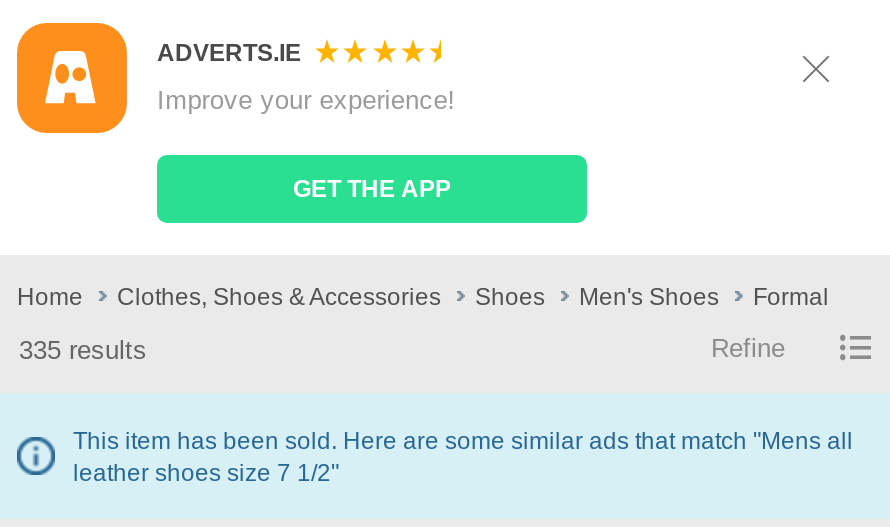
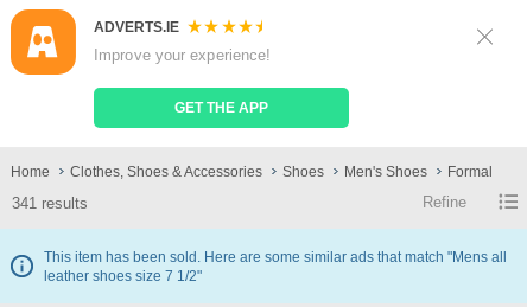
[19,335,147,365] 335 results -> [12,194,88,212] 341 results

